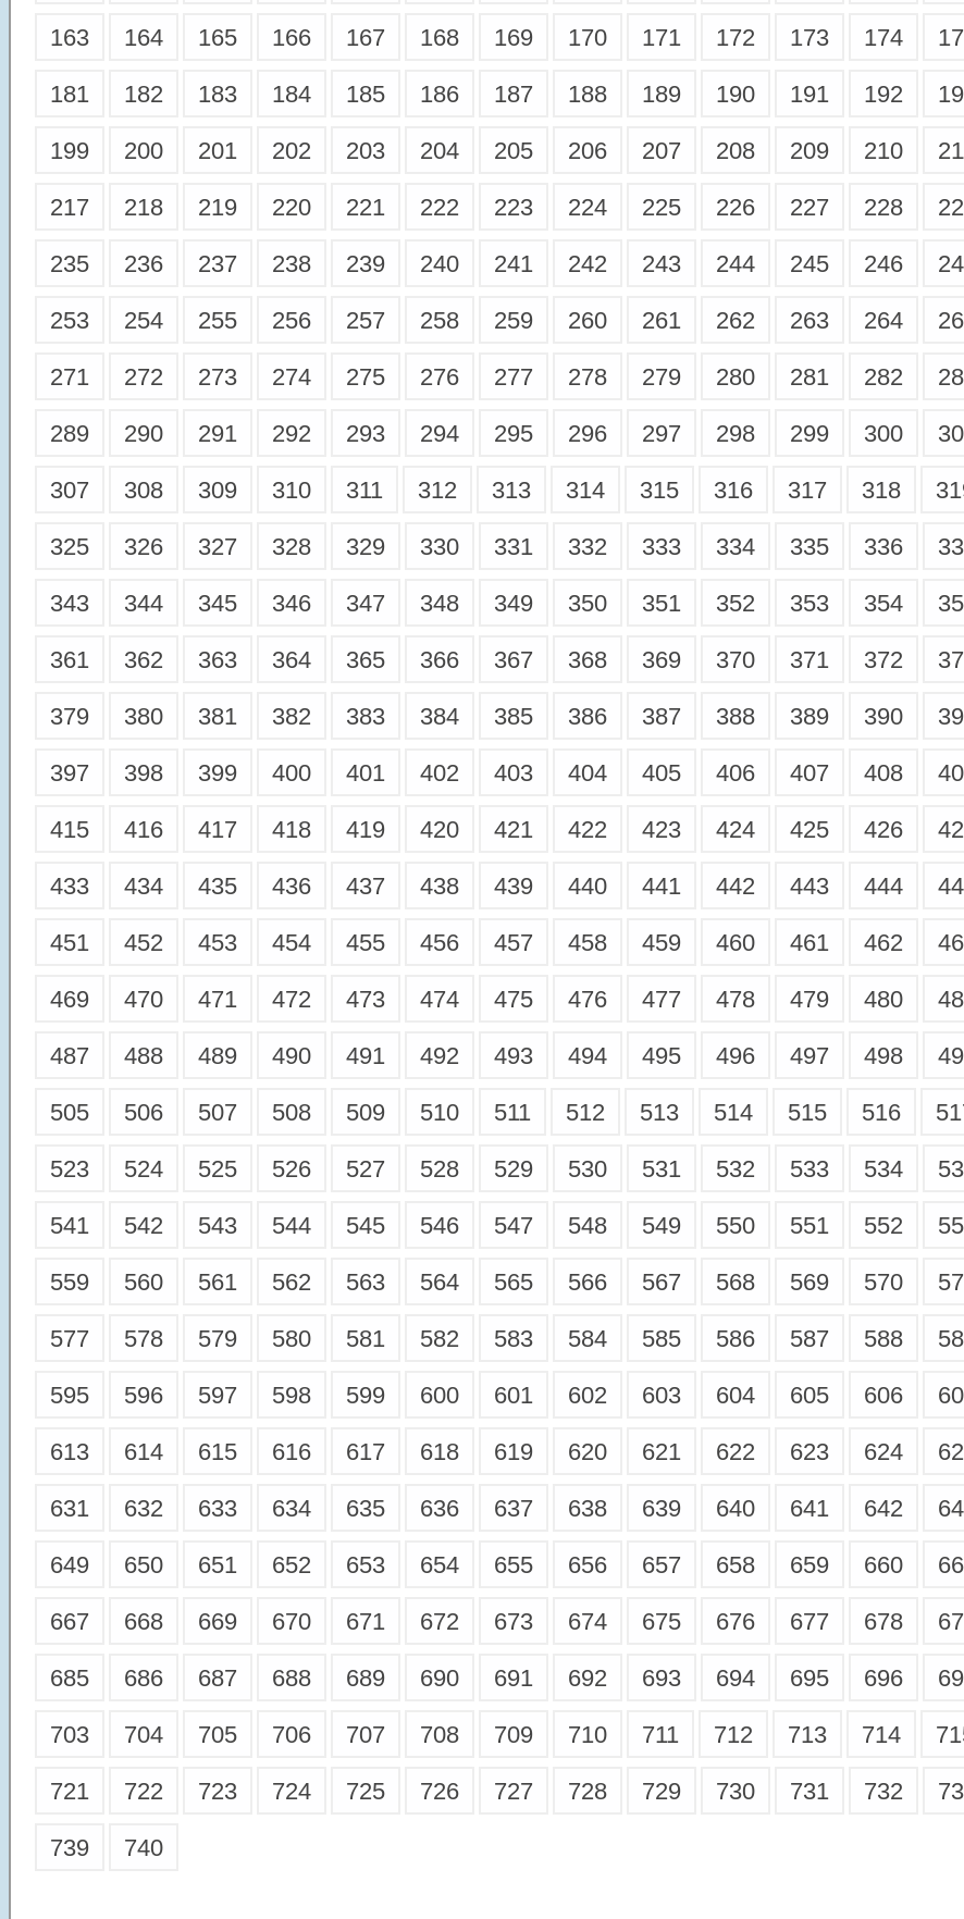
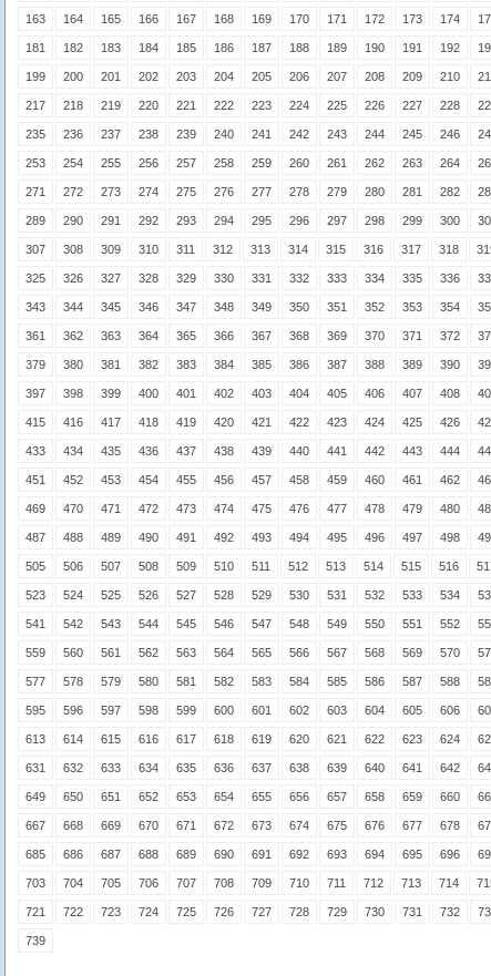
[124,1834,163,1860] 740 -> none

